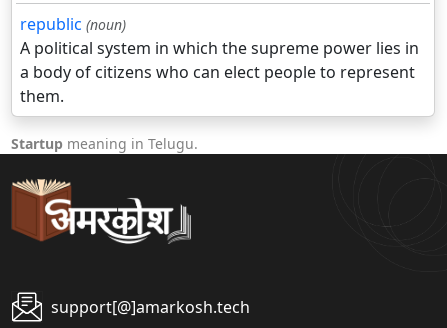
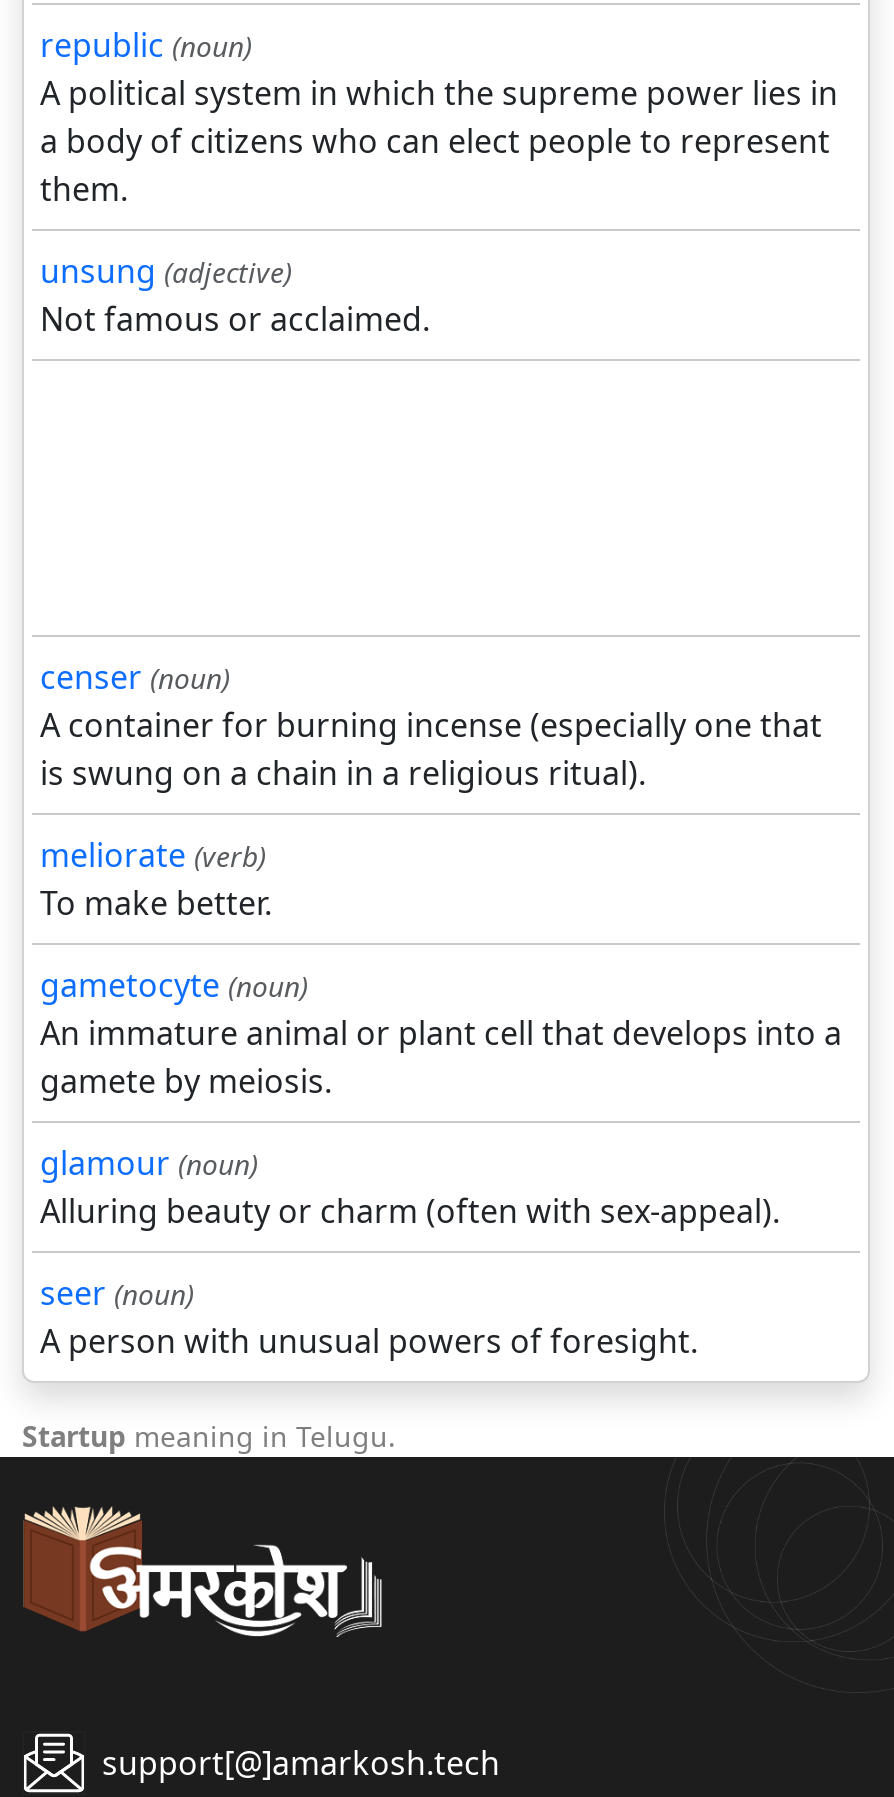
none -> [40,249,430,341] unsung (adjective) | Not famous or acclaimed.
none -> [40,655,842,1363] censer (noun) | A container for burning incense (especially one that | is swung on a chain in a religious ritual). | meliorate (verb) | To make better. | gametocyte (noun) | An immature animal or plant cell that develops into a | gamete by meiosis. | glamour (noun) | Alluring beauty or charm (often with sex-appeal). | seer (noun) | A person with unusual powers of foresight.

